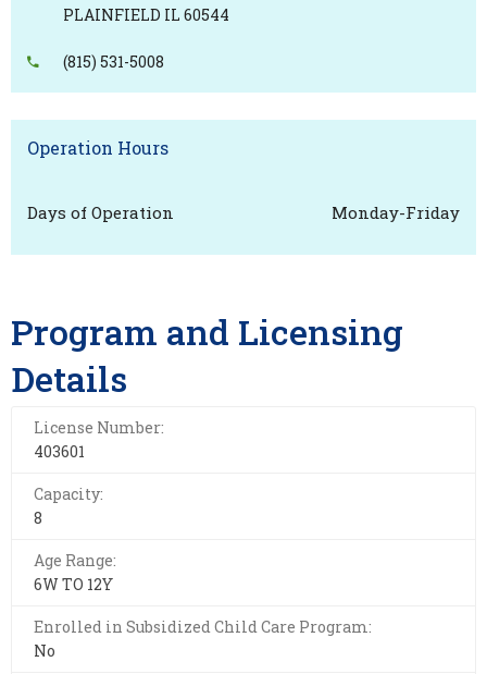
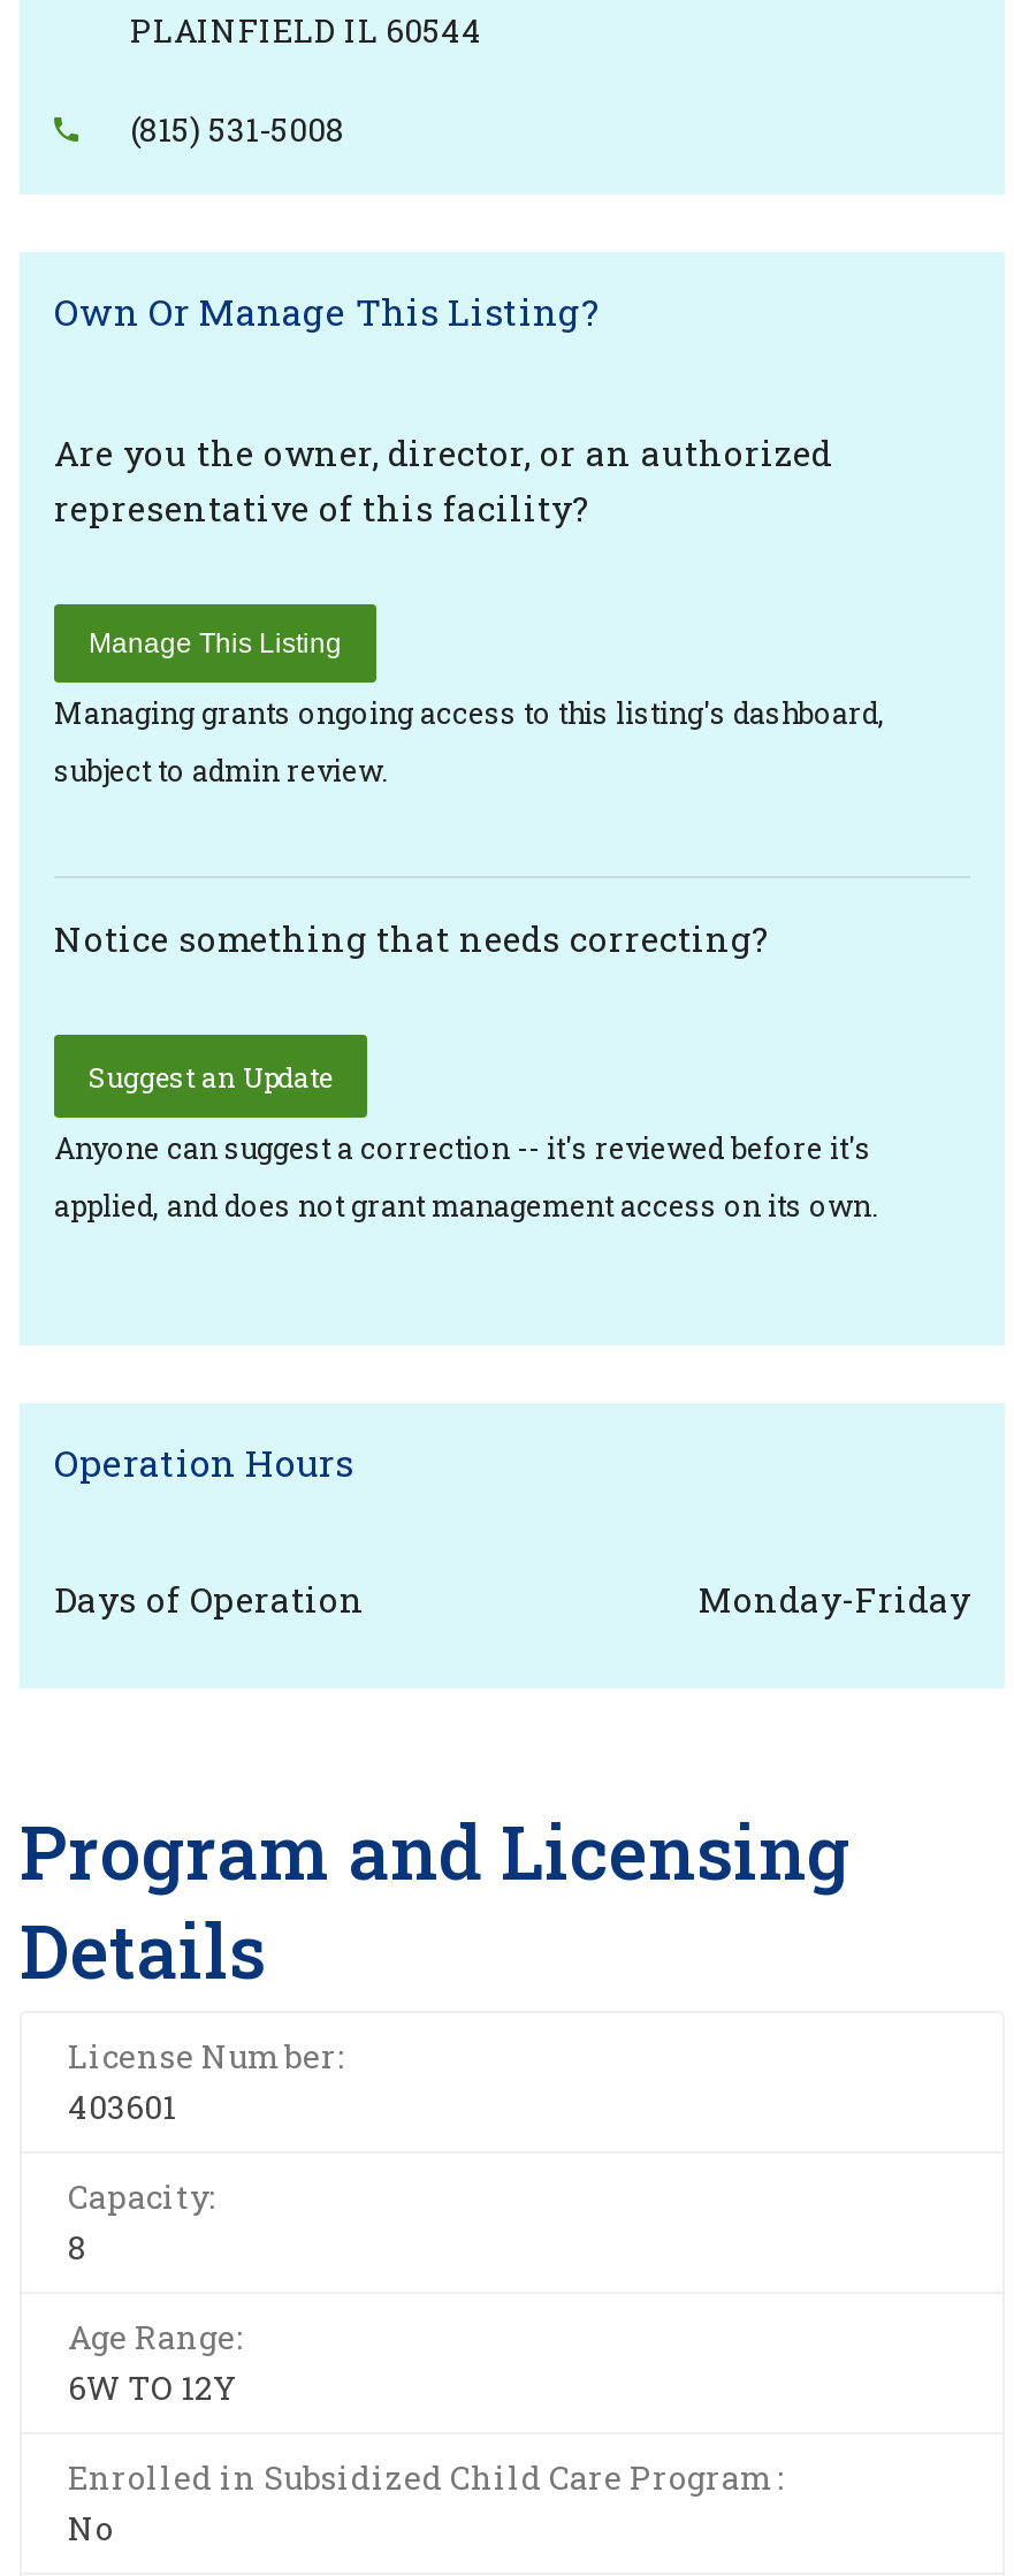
none -> [54,287,885,788] Own Or Manage This Listing? | Are you the owner, director, or an authorized | representative of this facility? | Manage This Listing | Managing grants ongoing access to this listing's dashboard, | subject to admin review.
none -> [54,915,878,1224] Notice something that needs correcting? | Suggest an Update | Anyone can suggest a correction -- it's reviewed before it's | applied, and does not grant management access on its own.

